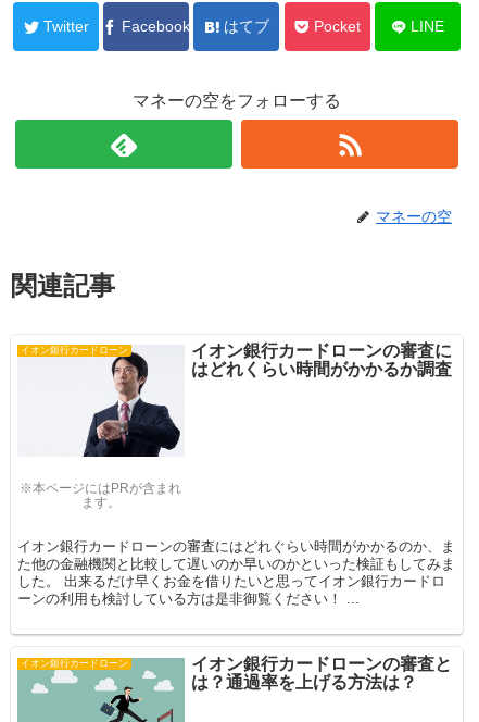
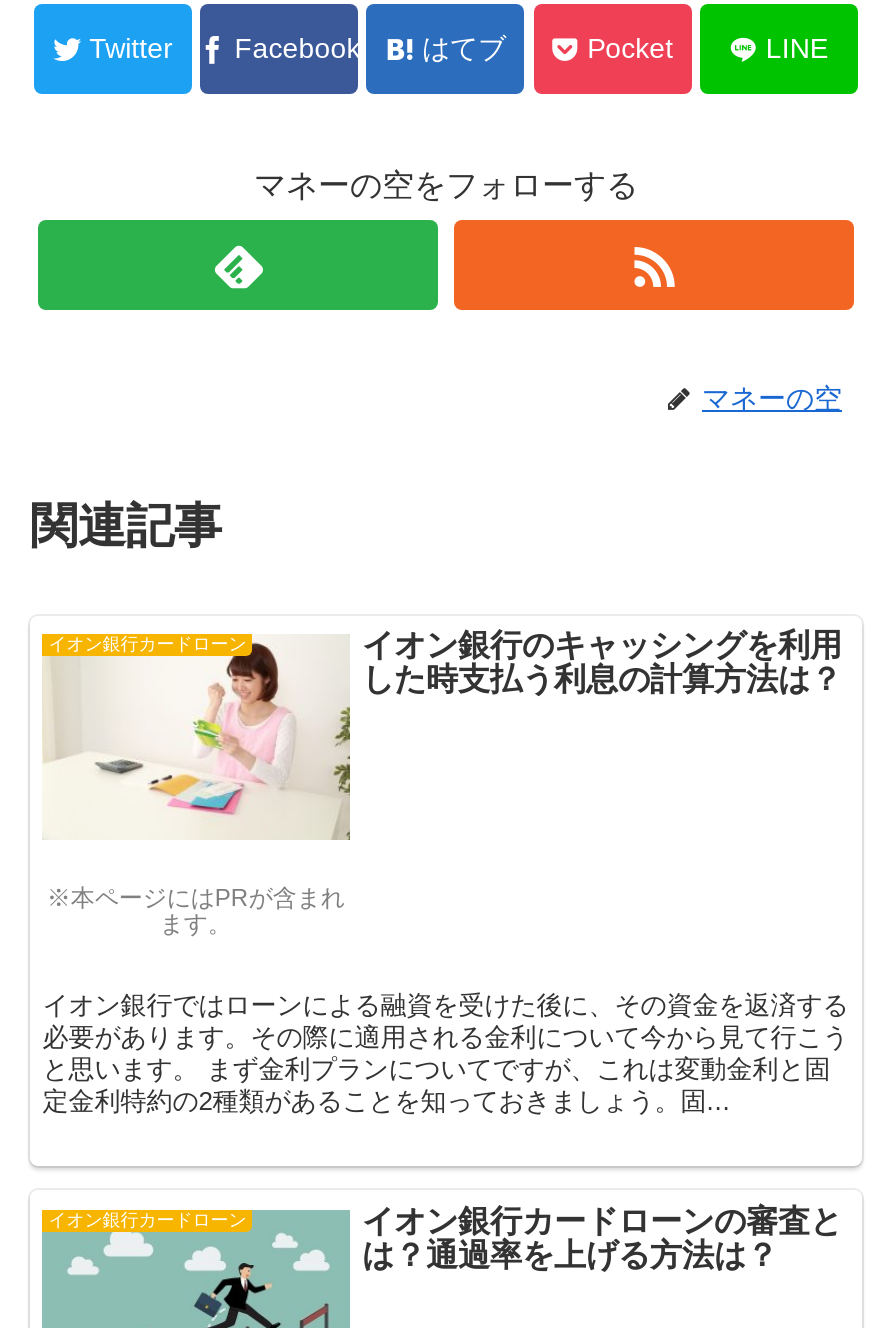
[20,342,452,458] [image] | イオン銀行カードローンの審査に | はどれくらい時間がかかるか調査 -> [44,629,842,840] [image] | イオン銀行のキャッシングを利用 | した時支払う利息の計算方法は？
[18,539,455,607] イオン銀行カードローンの審査にはどれぐらい時間がかかるのか、ま | た他の金融機関と比較して遅いのか早いのかといった検証もしてみま | した。 出来るだけ早くお金を借りたいと思ってイオン銀行カードロ | ーンの利用も検討している方は是非御覧ください！ ... -> [42,991,848,1117] イオン銀行ではローンによる融資を受けた後に、その資金を返済する | 必要があります。その際に適用される金利について今から見て行こう | と思います。 まず金利プランについてですが、これは変動金利と固 | 定金利特約の2種類があることを知っておきましょう。固...

